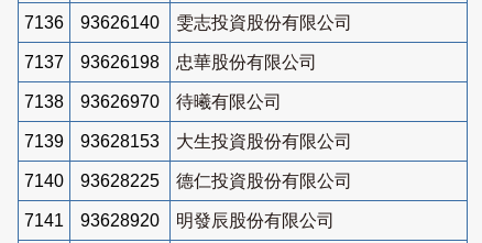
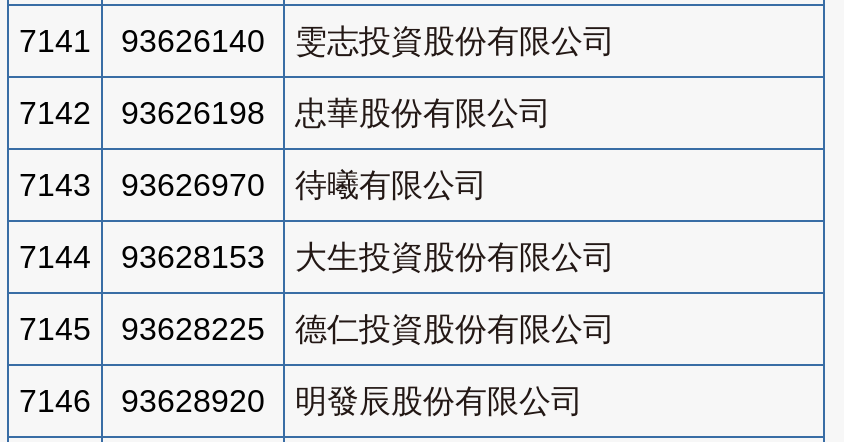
[24,13,352,32] 7136 93626140 雯志投資股份有限公司 -> [19,24,615,58] 7141 93626140 雯志投資股份有限公司
[24,53,317,71] 7137 93626198 忠華股份有限公司 -> [19,96,551,130] 7142 93626198 忠華股份有限公司
[24,92,282,111] 7138 93626970 待曦有限公司 -> [19,168,487,202] 7143 93626970 待曦有限公司
[24,132,352,151] 7139 93628153 大生投資股份有限公司 -> [19,240,615,274] 7144 93628153 大生投資股份有限公司
[24,171,352,190] 7140 93628225 德仁投資股份有限公司 -> [19,312,615,346] 7145 93628225 德仁投資股份有限公司
[24,211,335,230] 7141 93628920 明發辰股份有限公司 -> [19,384,583,418] 7146 93628920 明發辰股份有限公司

